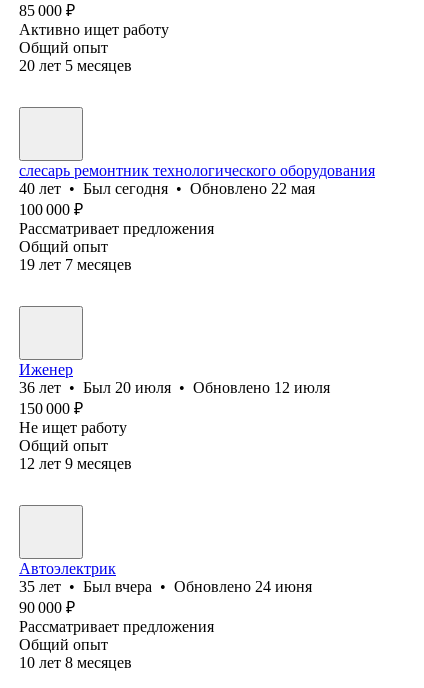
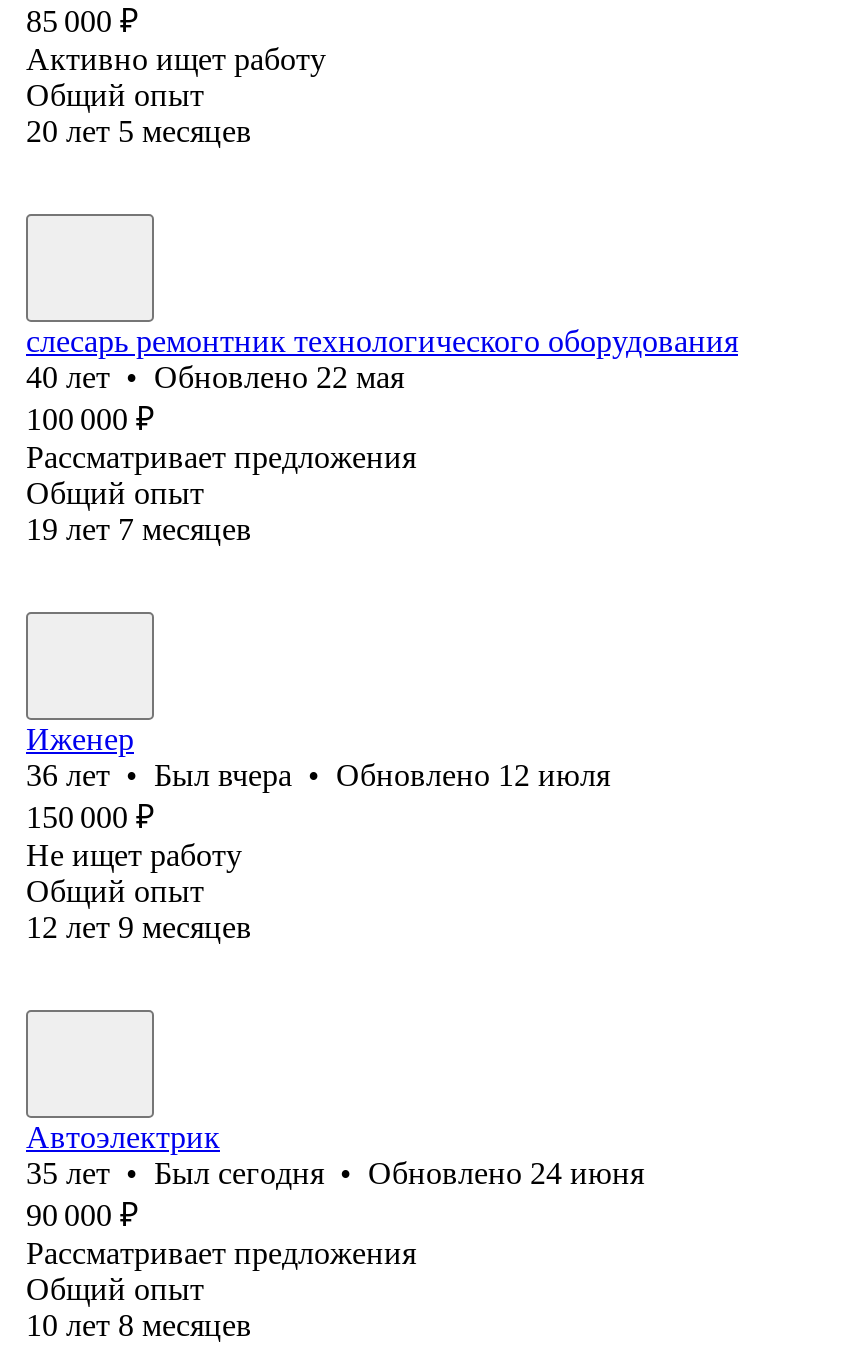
[19,180,315,197] 40 лет • Был сегодня • Обновлено 22 мая -> [26,360,404,394] 40 лет • Обновлено 22 мая
[19,379,330,396] 36 лет • Был 20 июля • Обновлено 12 июля -> [26,758,610,792] 36 лет • Был вчера • Обновлено 12 июля
[19,578,312,595] 35 лет • Был вчера • Обновлено 24 июня -> [26,1156,644,1190] 35 лет • Был сегодня • Обновлено 24 июня

